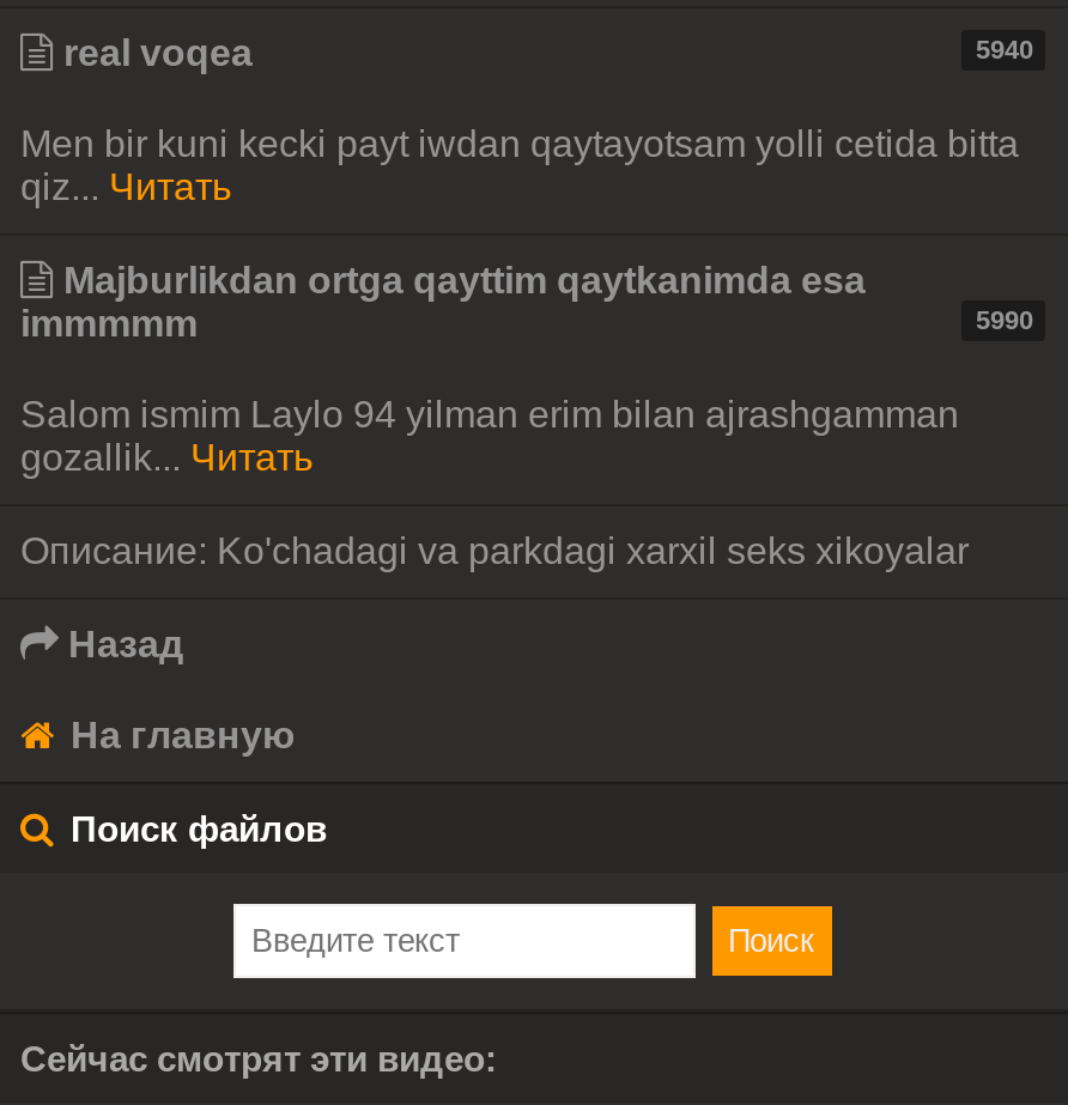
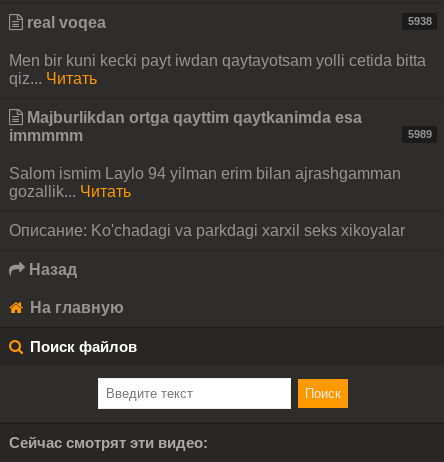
[976,35,1033,63] 5940 -> [408,15,432,27] 5938
[976,305,1033,334] 5990 -> [408,128,432,140] 5989

